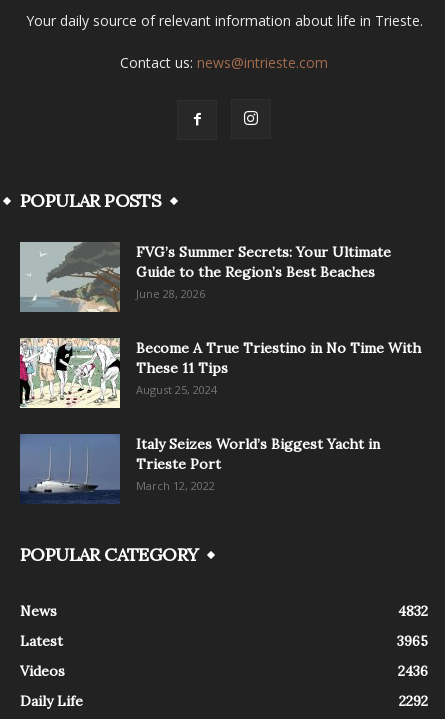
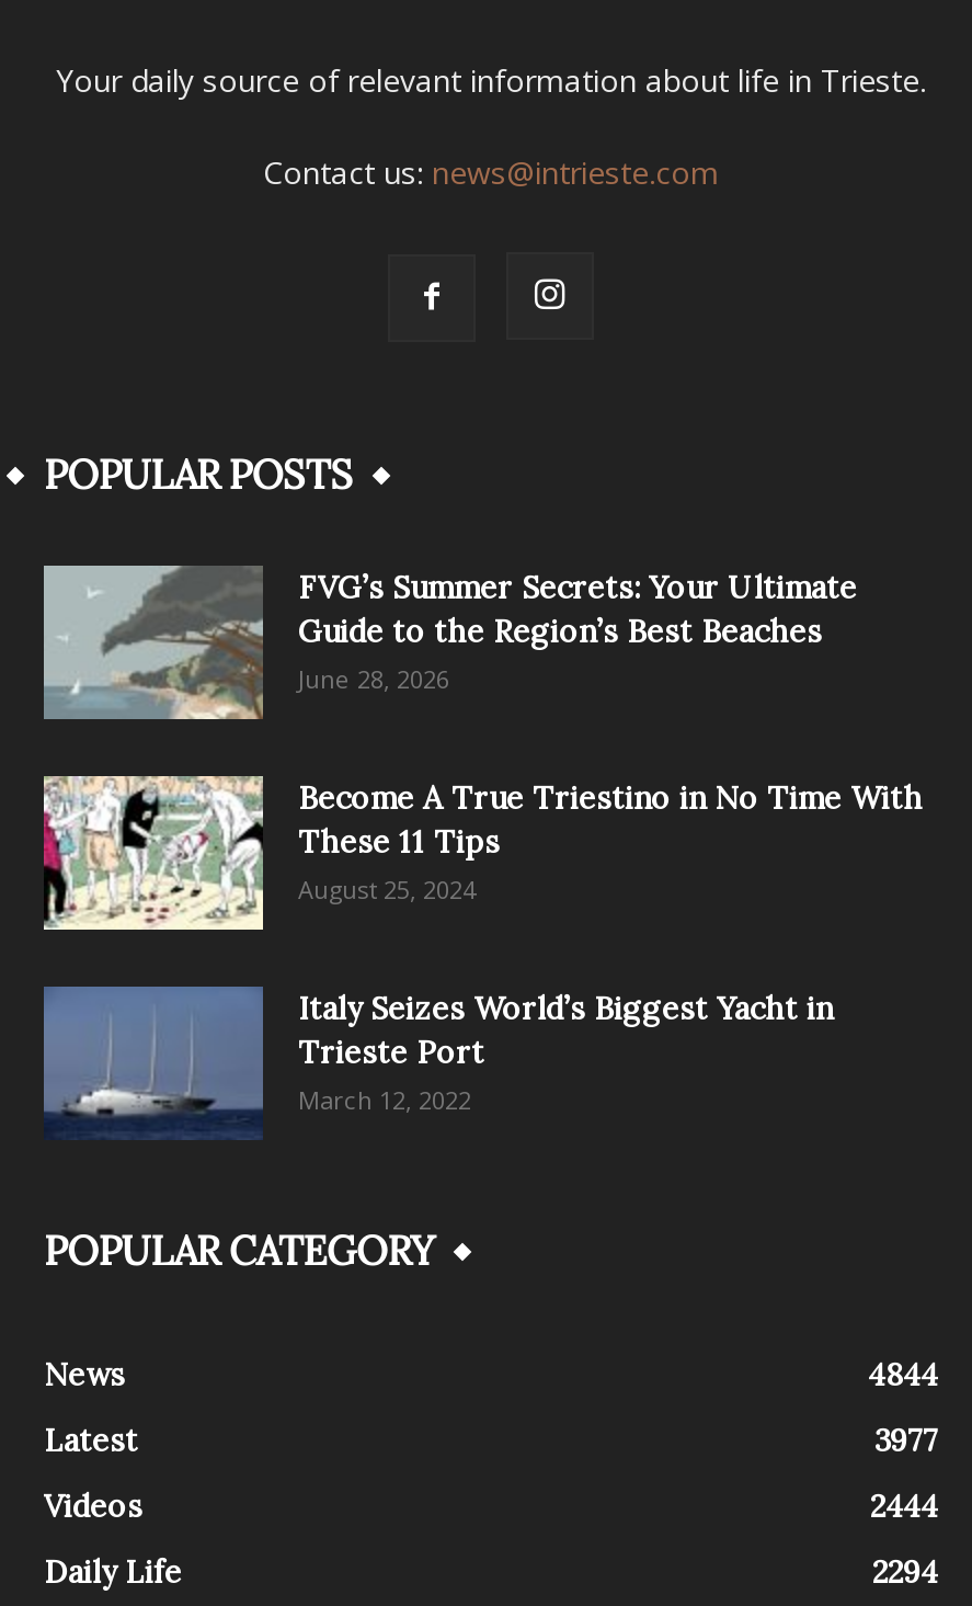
[398,602,428,620] 4832 -> [868,1355,938,1395] 4844
[397,632,428,650] 3965 -> [874,1421,938,1461] 3977
[398,662,428,680] 2436 -> [870,1487,938,1526] 2444
[399,692,428,710] 2292 -> [872,1553,938,1592] 2294

